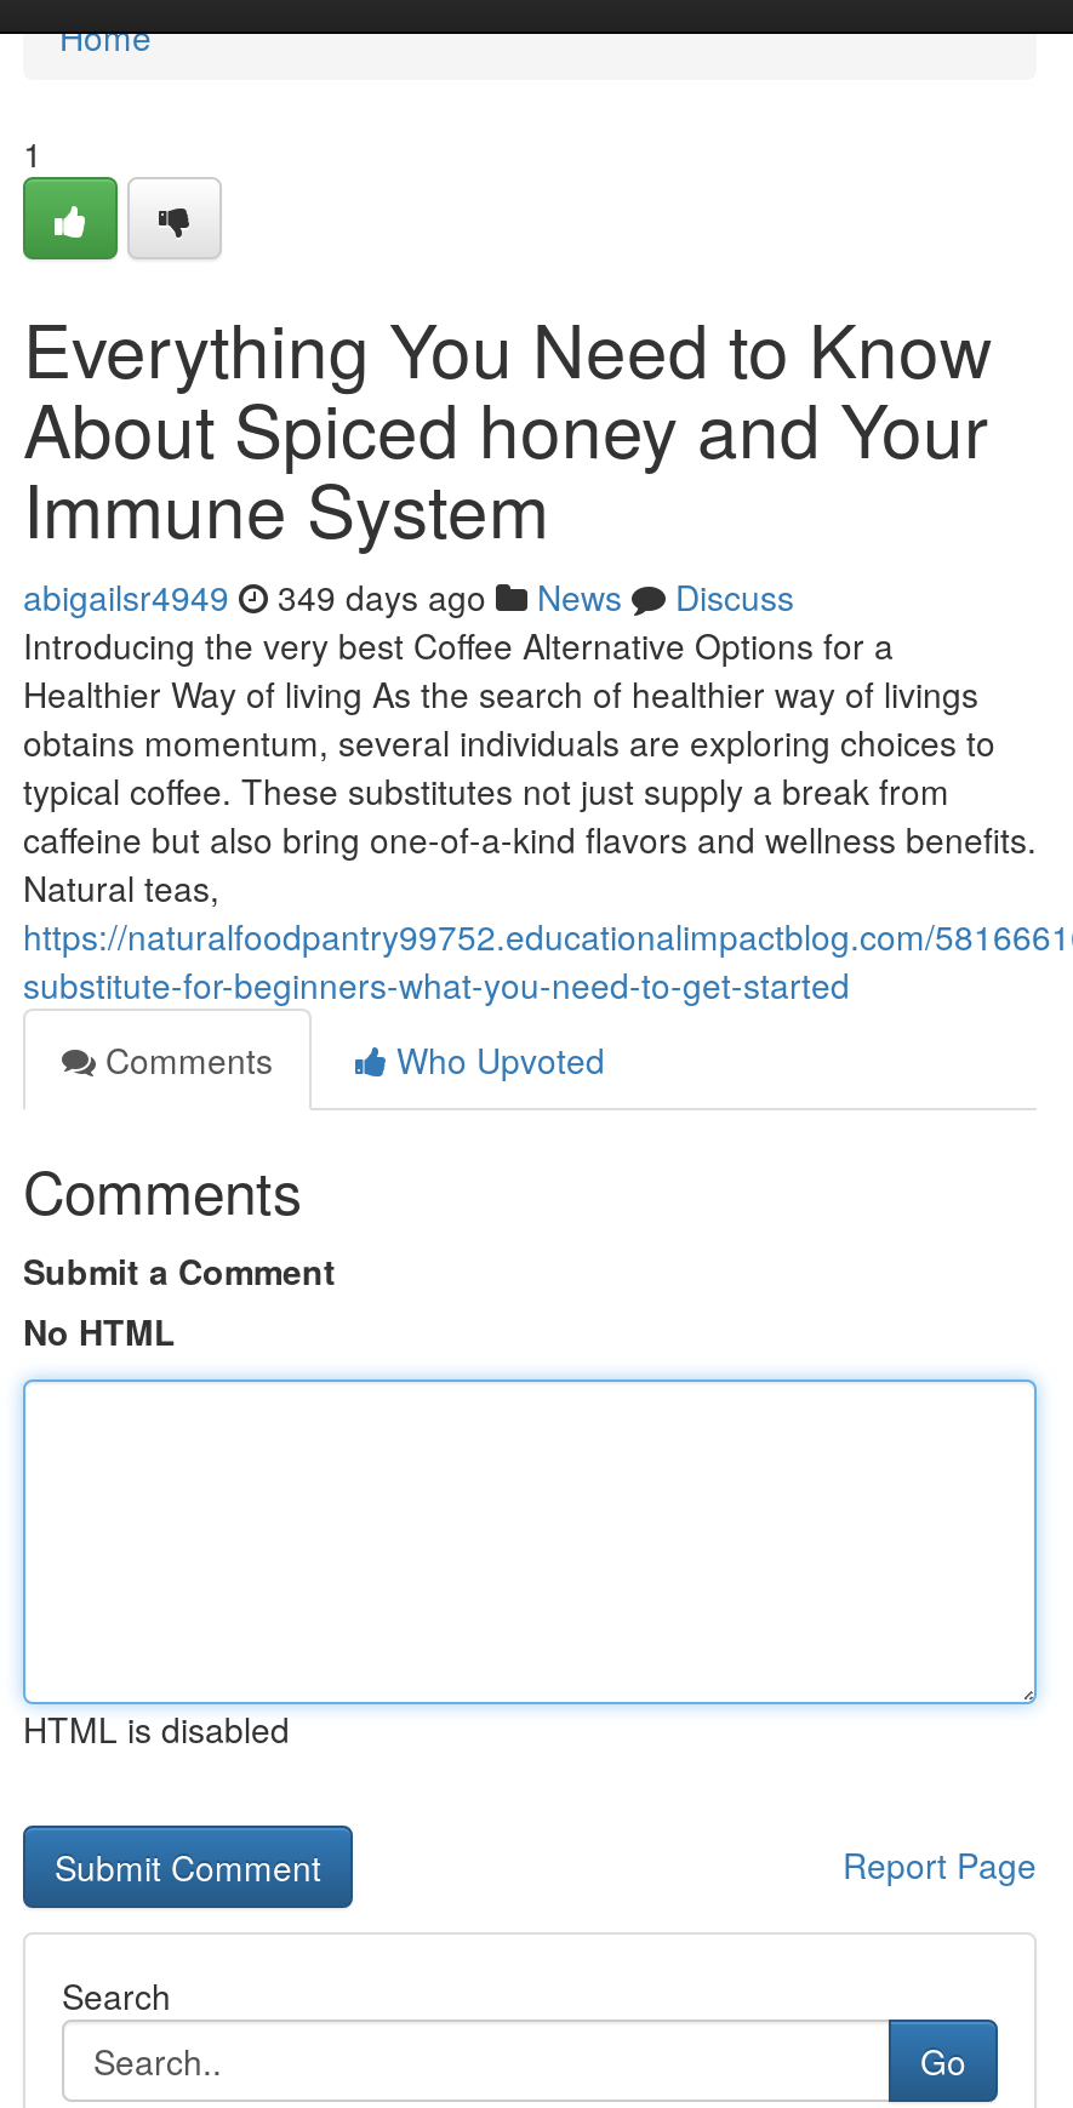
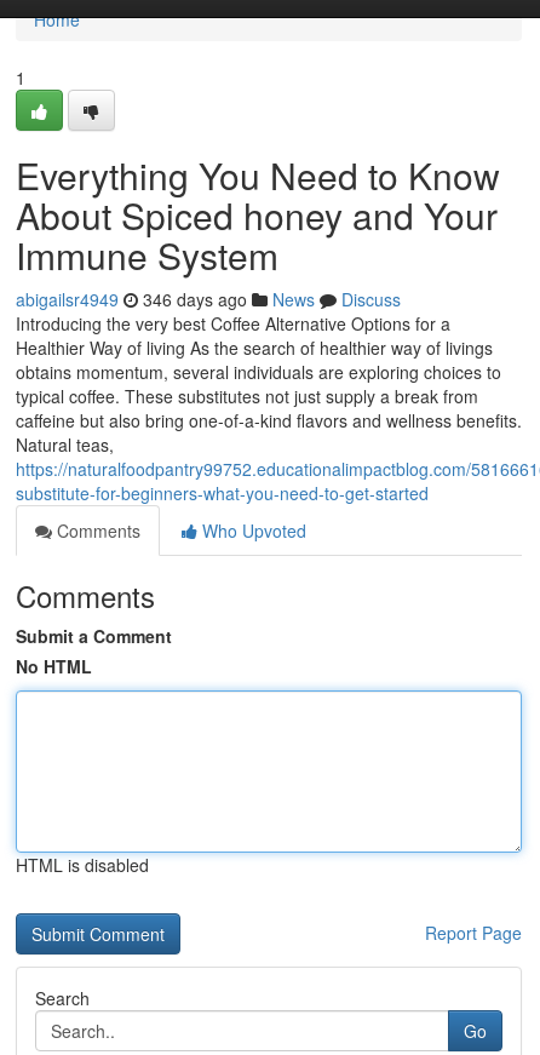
[23,572,794,621] abigailsr4949 349 days ago News Discuss -> [16,287,401,311] abigailsr4949 346 days ago News Discuss

